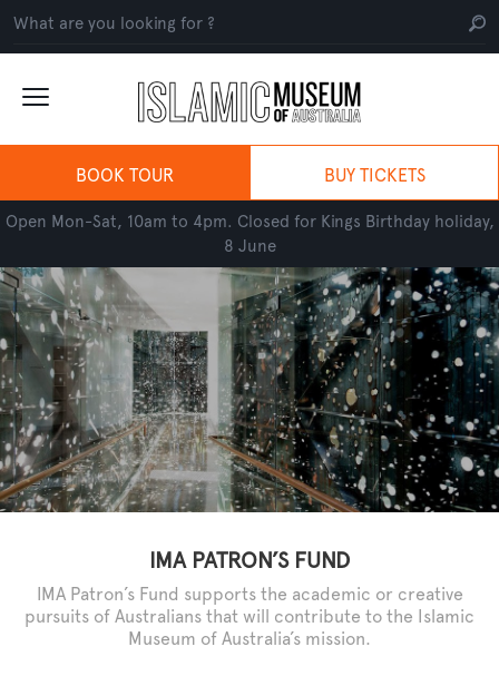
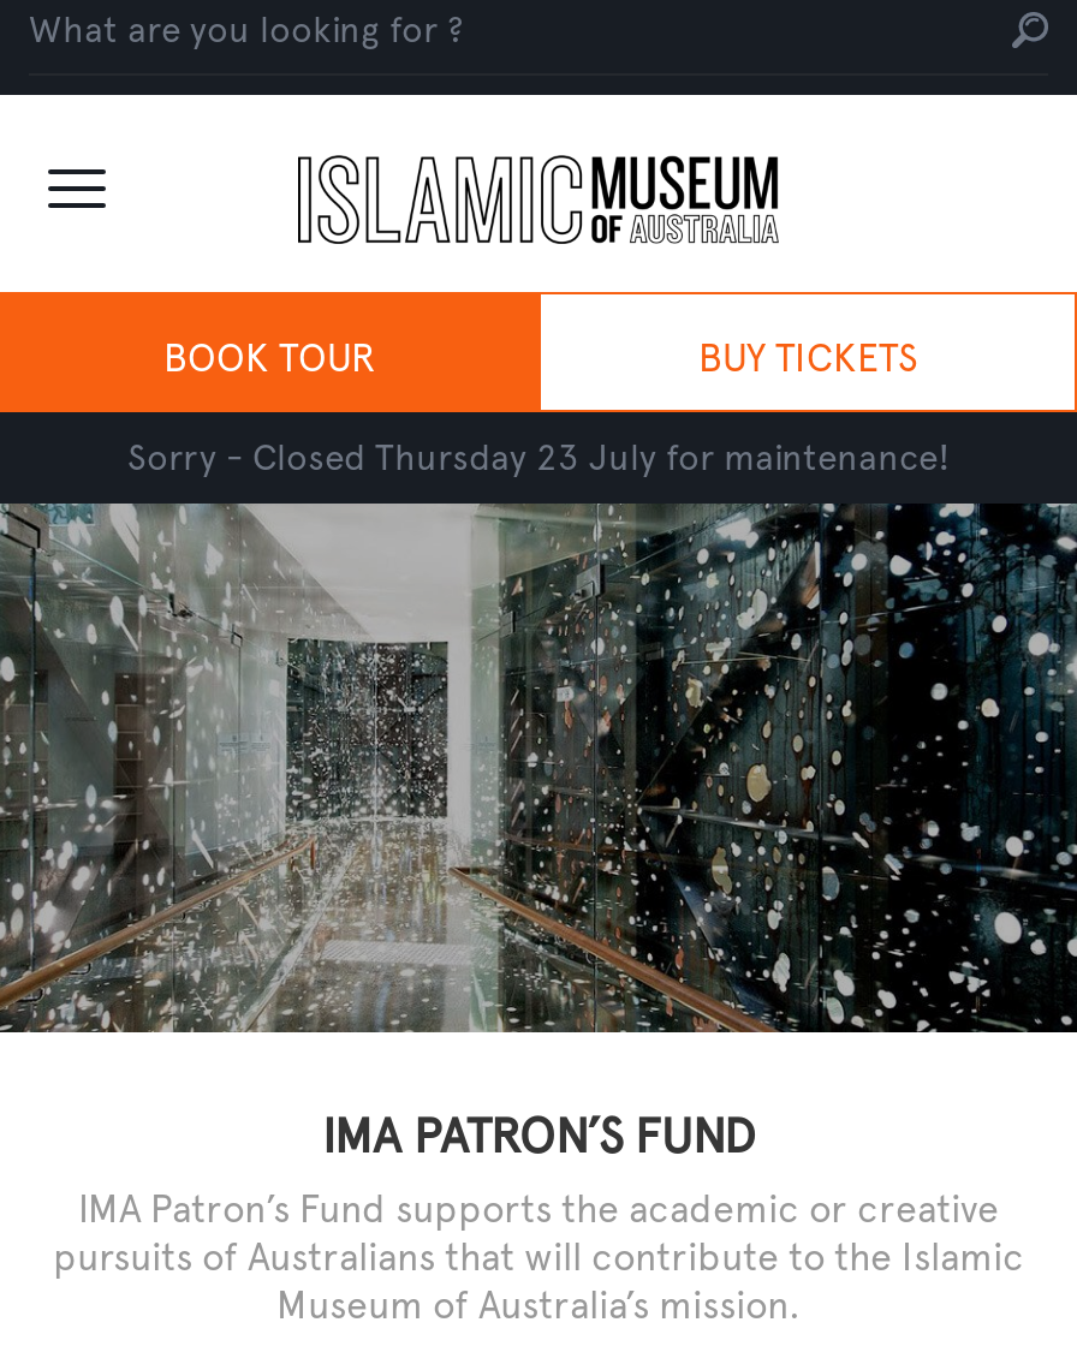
[5,212,494,256] Open Mon-Sat, 10am to 4pm. Closed for Kings Birthday holiday, | 8 June -> [127,436,950,480] Sorry - Closed Thursday 23 July for maintenance!

